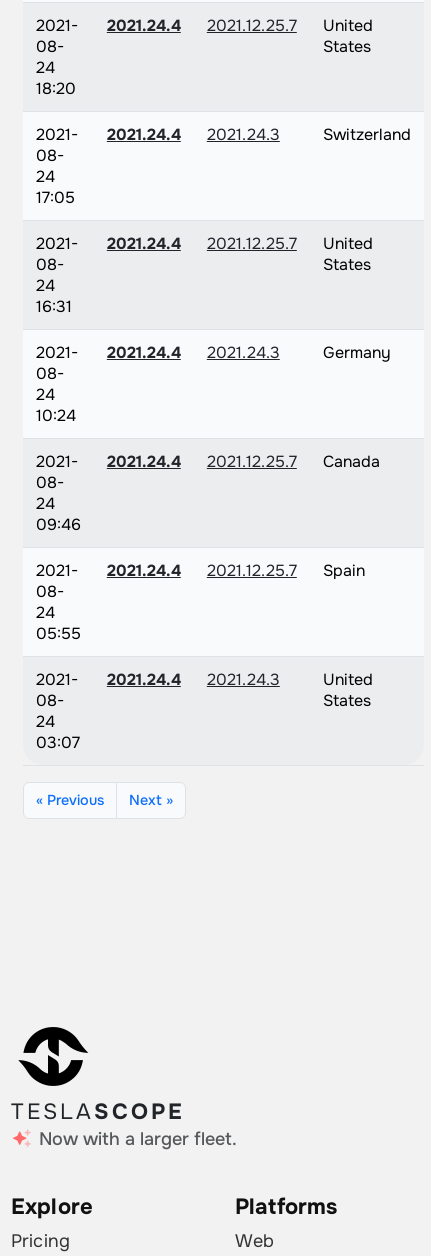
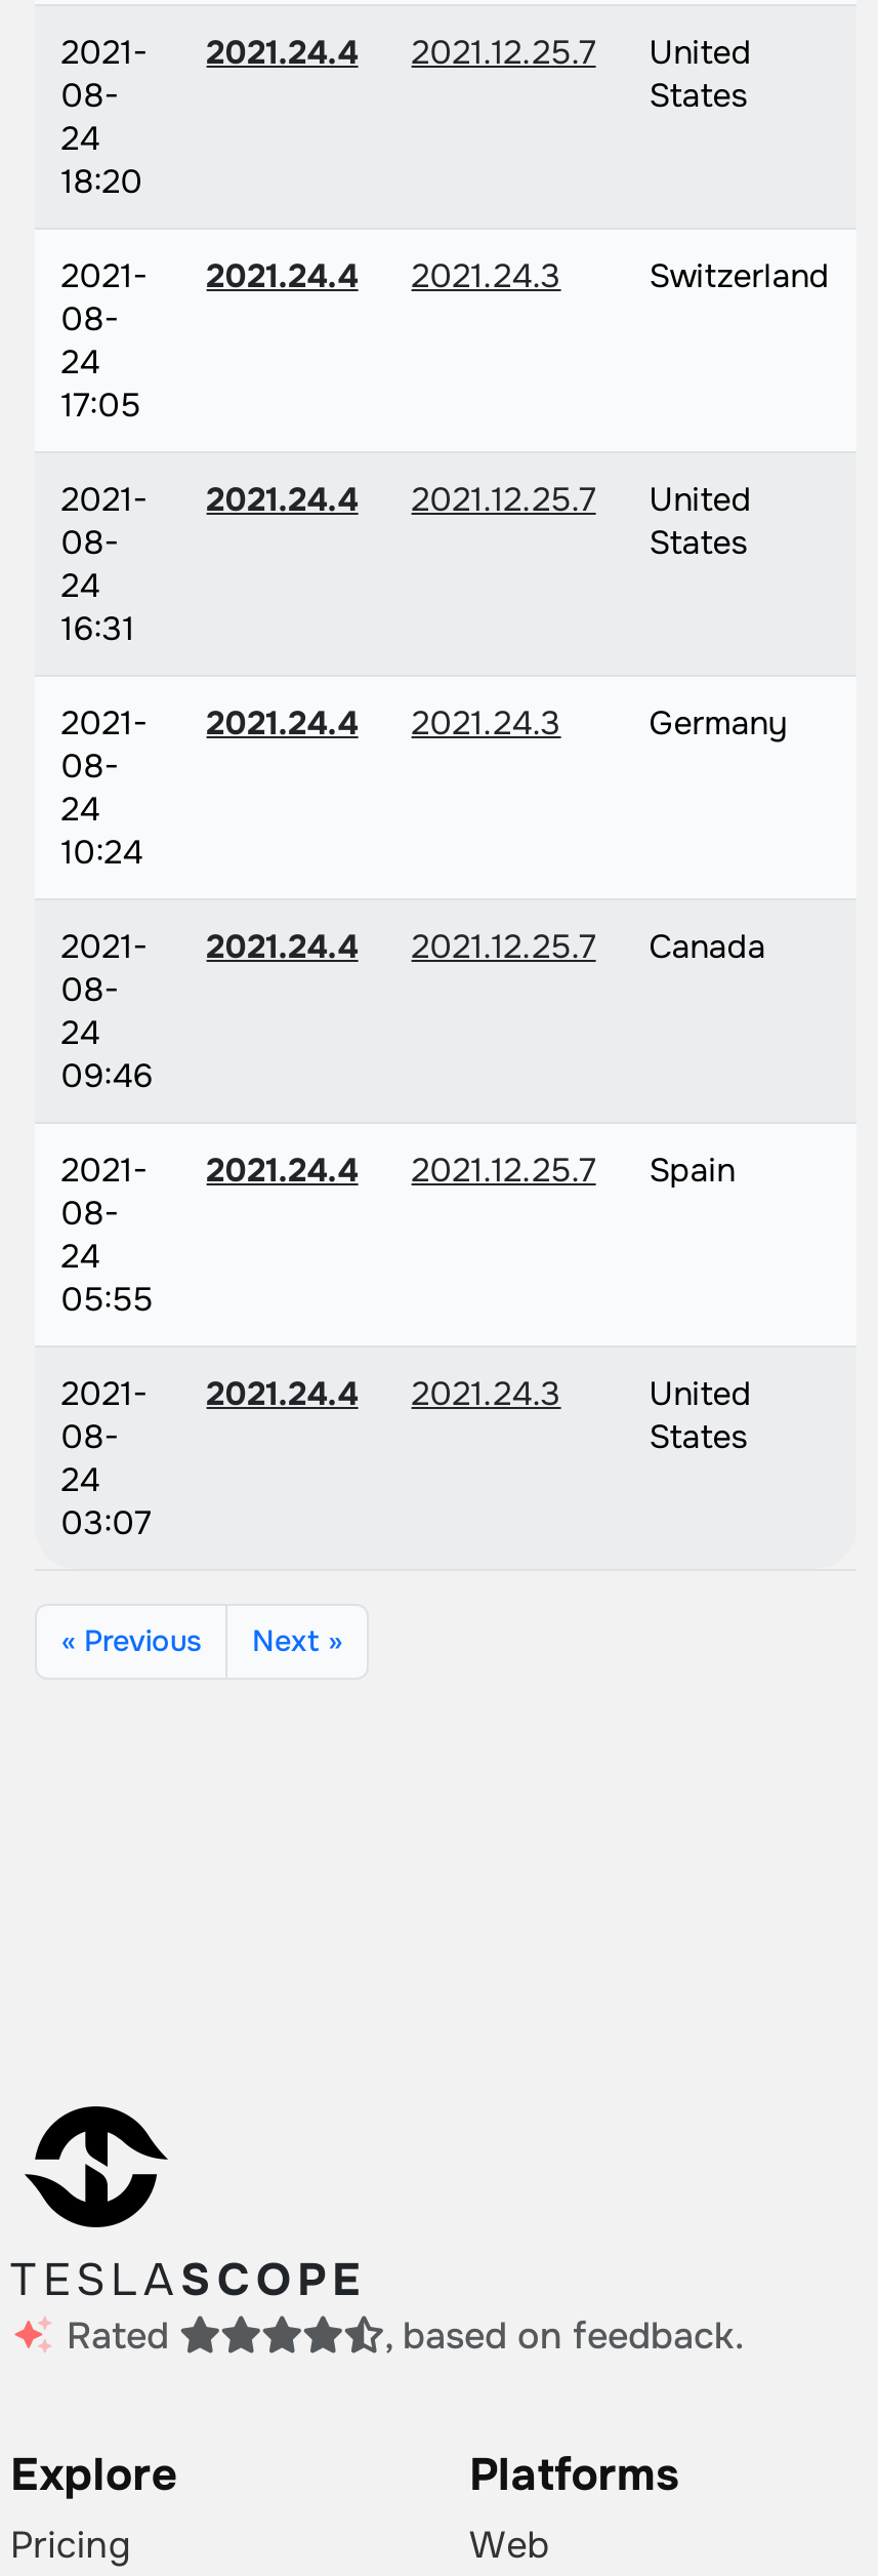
[33,1128,236,1150] Now with a larger fleet. -> [56,2314,745,2359] Rated | , based on feedback.

